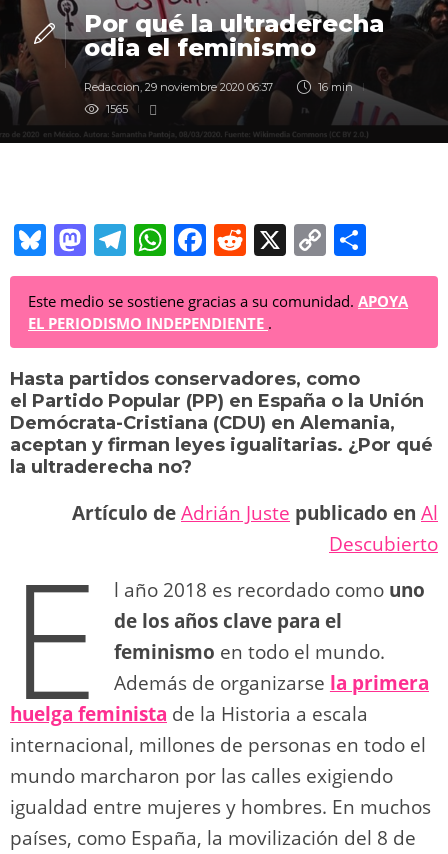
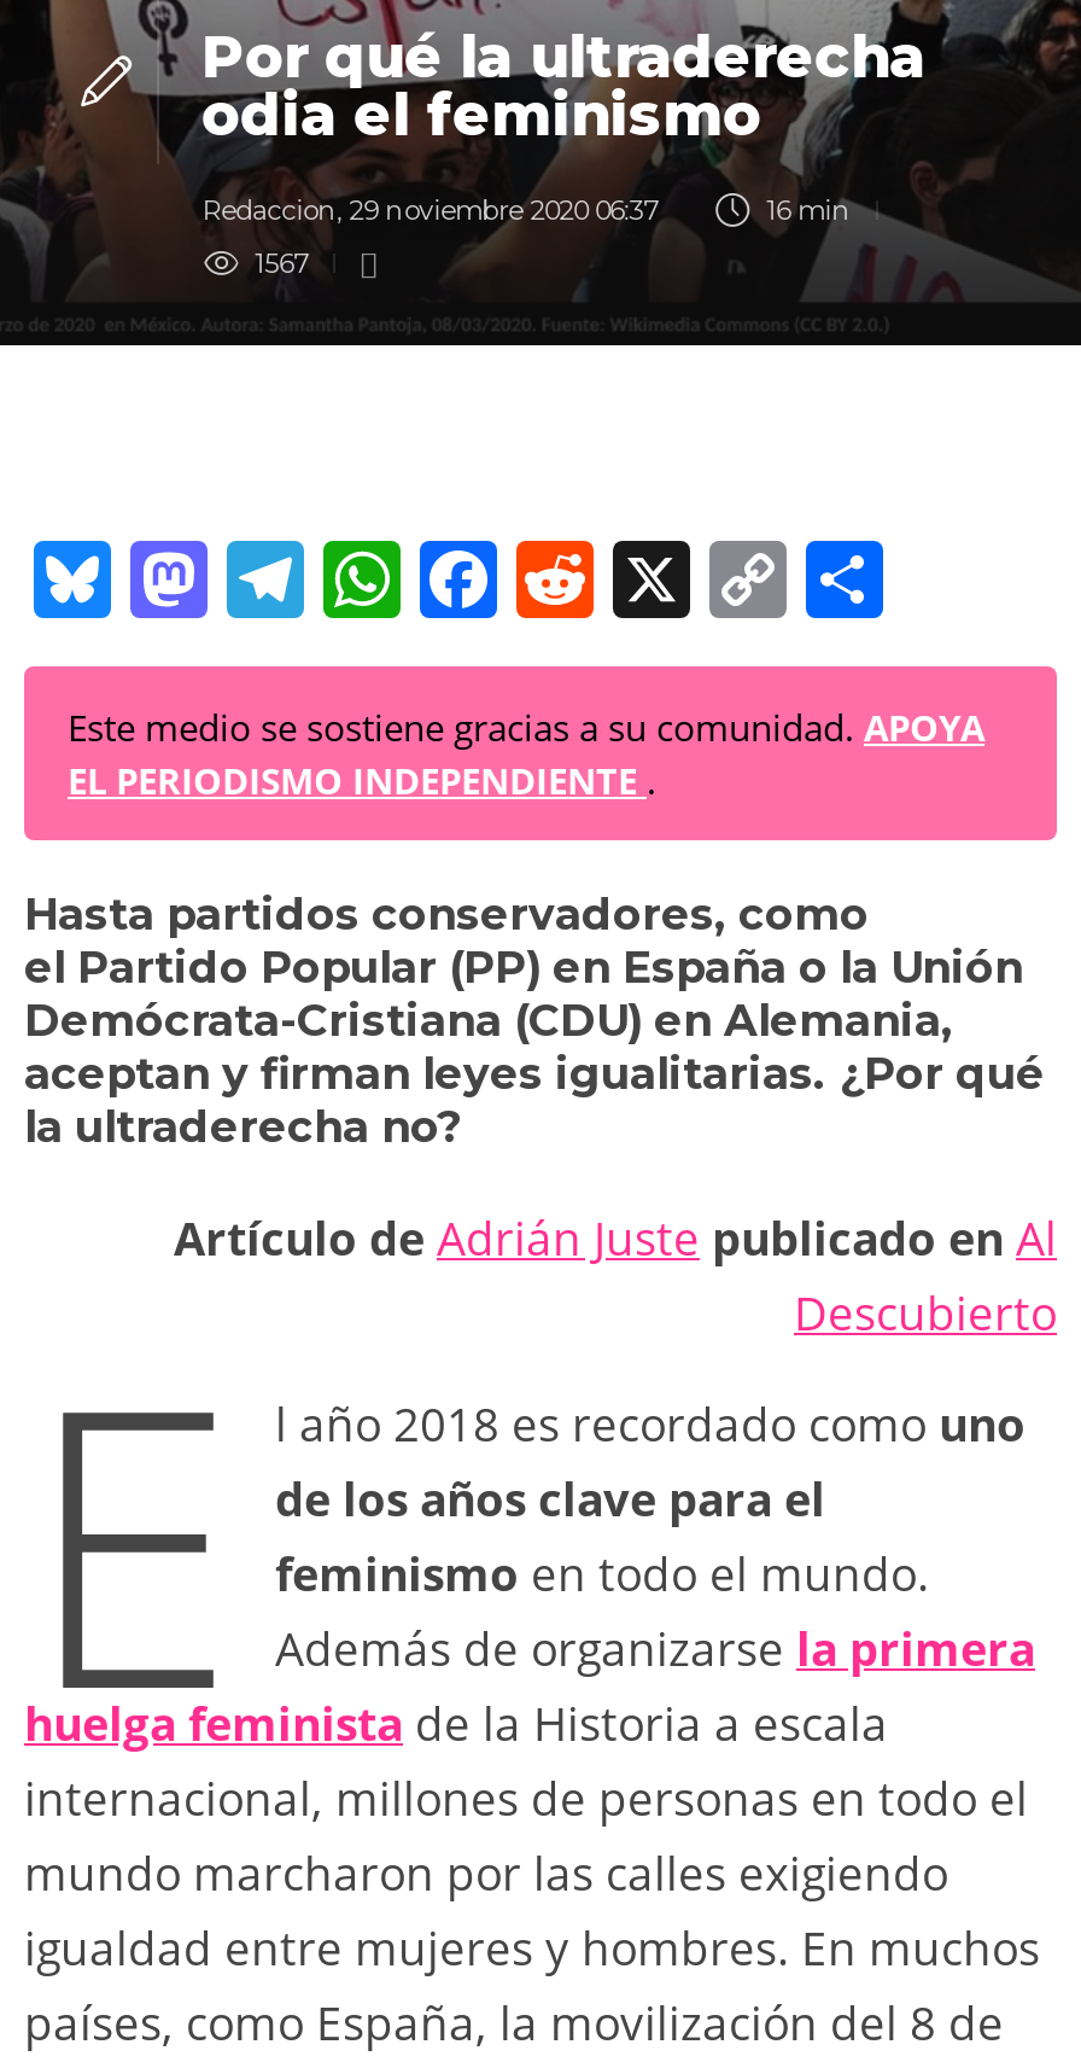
[103,102,128,116] 1565 -> [248,246,308,280] 1567

